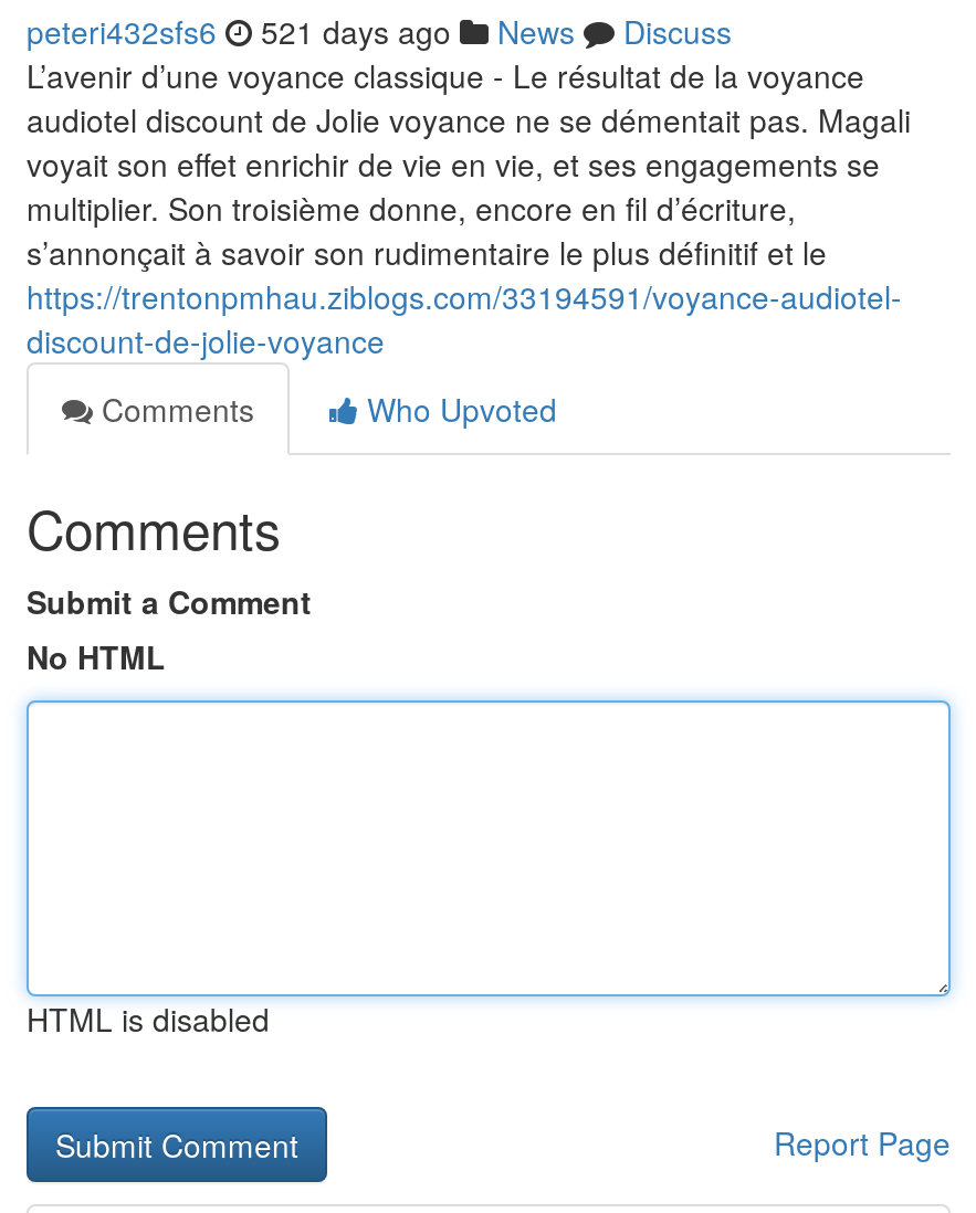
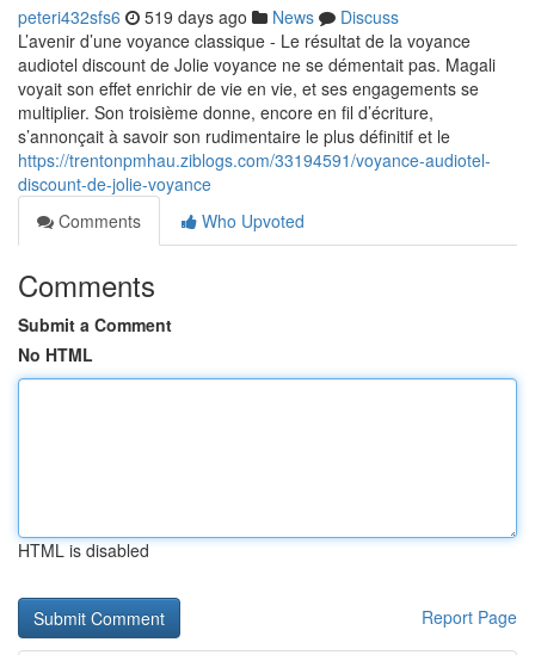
[27,9,732,53] peteri432sfs6 521 days ago News Discuss -> [18,5,399,29] peteri432sfs6 519 days ago News Discuss

